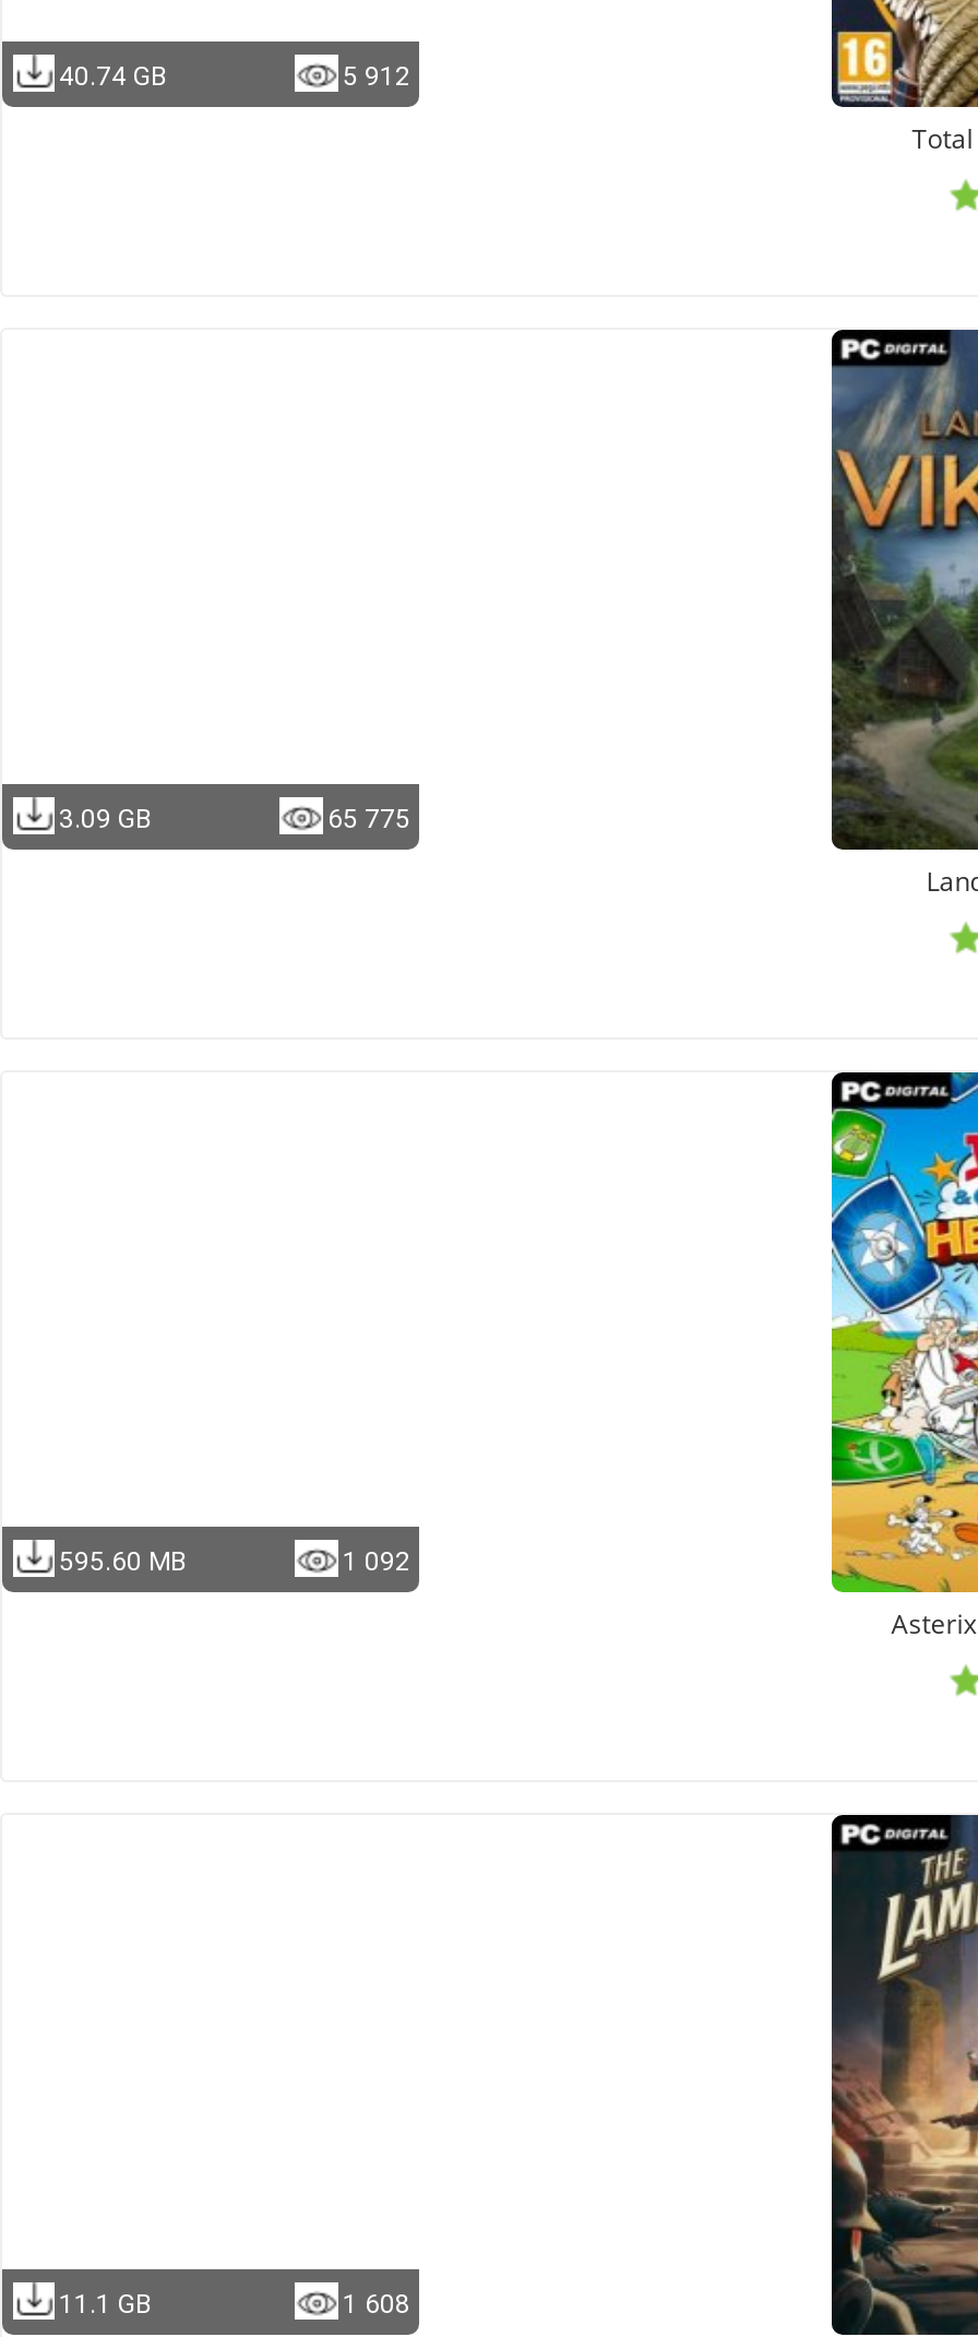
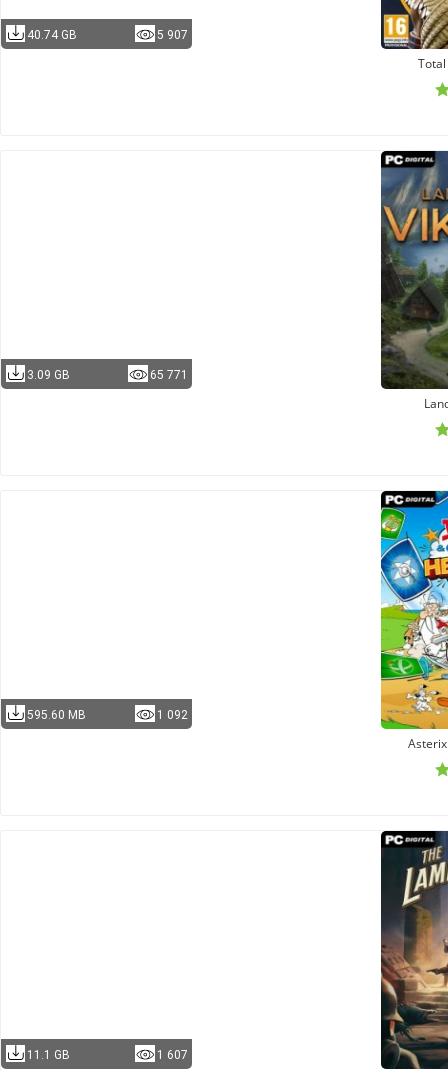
[343,61,410,92] 5 912 -> [157,28,188,42] 5 907
[327,804,410,834] 65 775 -> [150,368,188,382] 65 771
[343,2289,410,2320] 1 608 -> [157,1048,188,1062] 1 607

